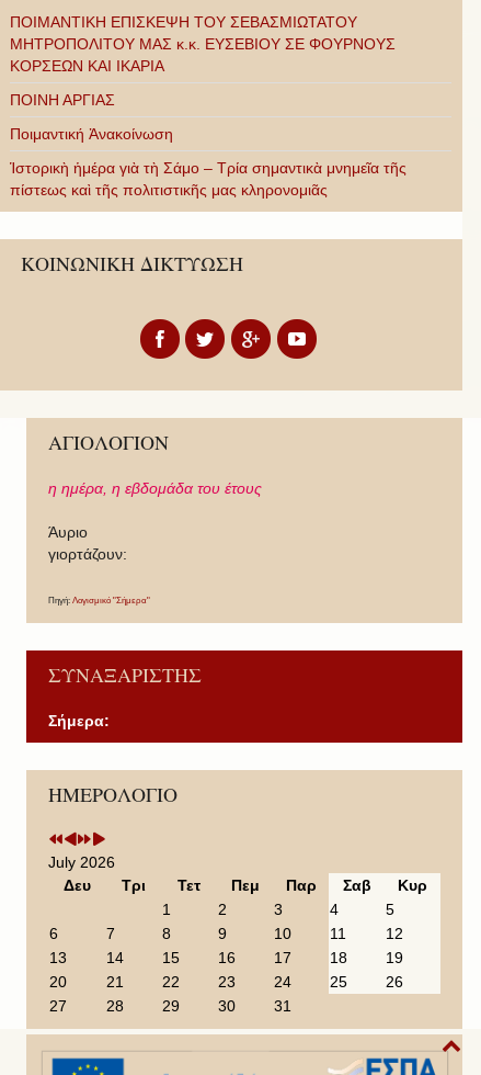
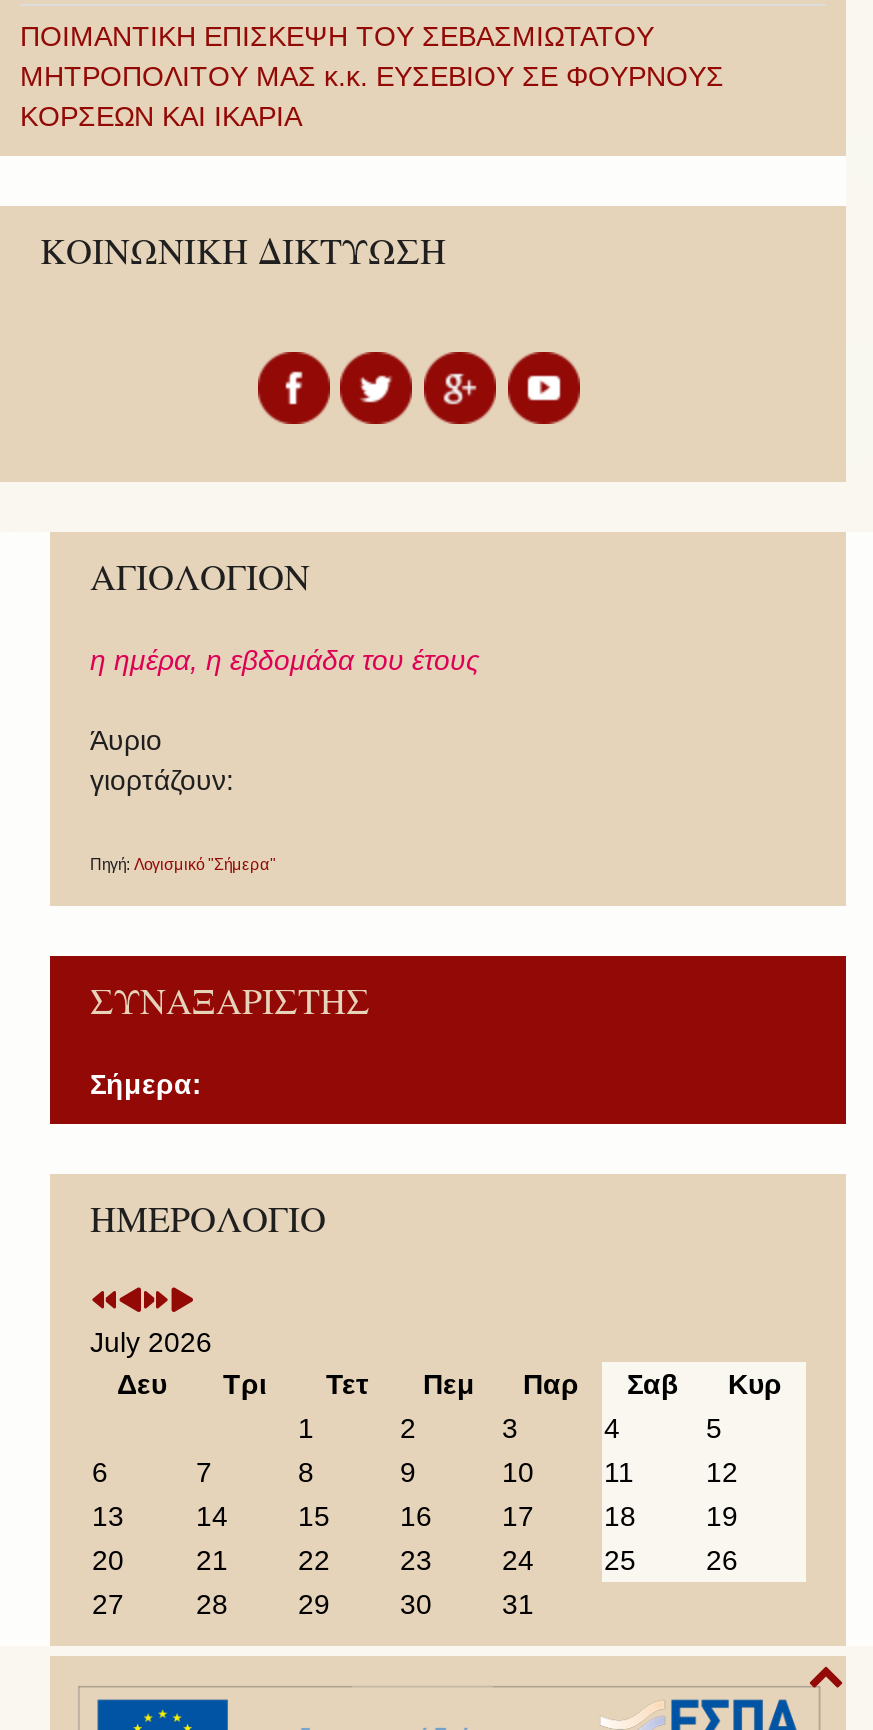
[10,91,406,199] ΠΟΙΝΗ ΑΡΓΙΑΣ | Ποιμαντική Ἀνακοίνωση | Ἱστορικὴ ἡμέρα γιὰ τὴ Σάμο – Τρία σημαντικὰ μνημεῖα τῆς | πίστεως καὶ τῆς πολιτιστικῆς μας κληρονομιᾶς -> none

